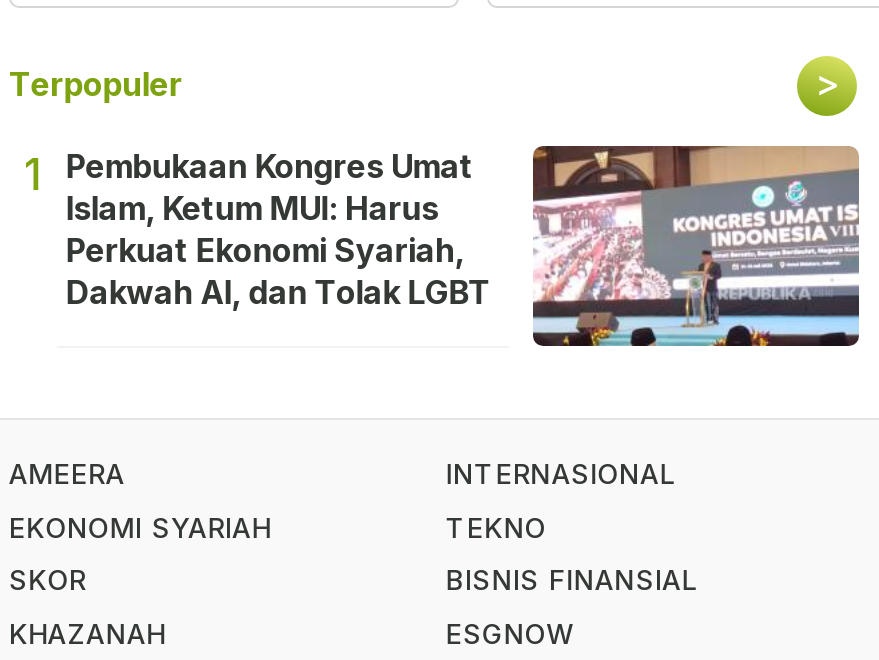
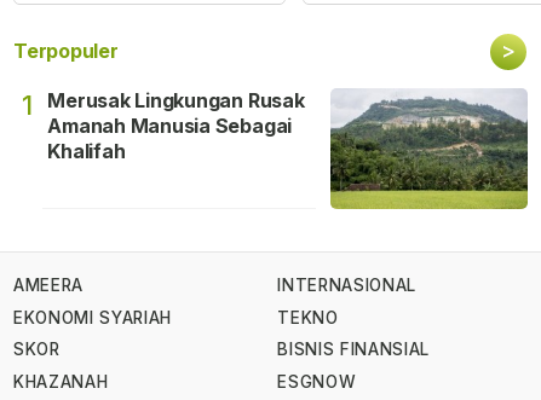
[66,144,861,348] [image] | Pembukaan Kongres Umat | Islam, Ketum MUI: Harus | Perkuat Ekonomi Syariah, | Dakwah AI, dan Tolak LGBT -> [48,88,529,210] [image] | Merusak Lingkungan Rusak | Amanah Manusia Sebagai | Khalifah

